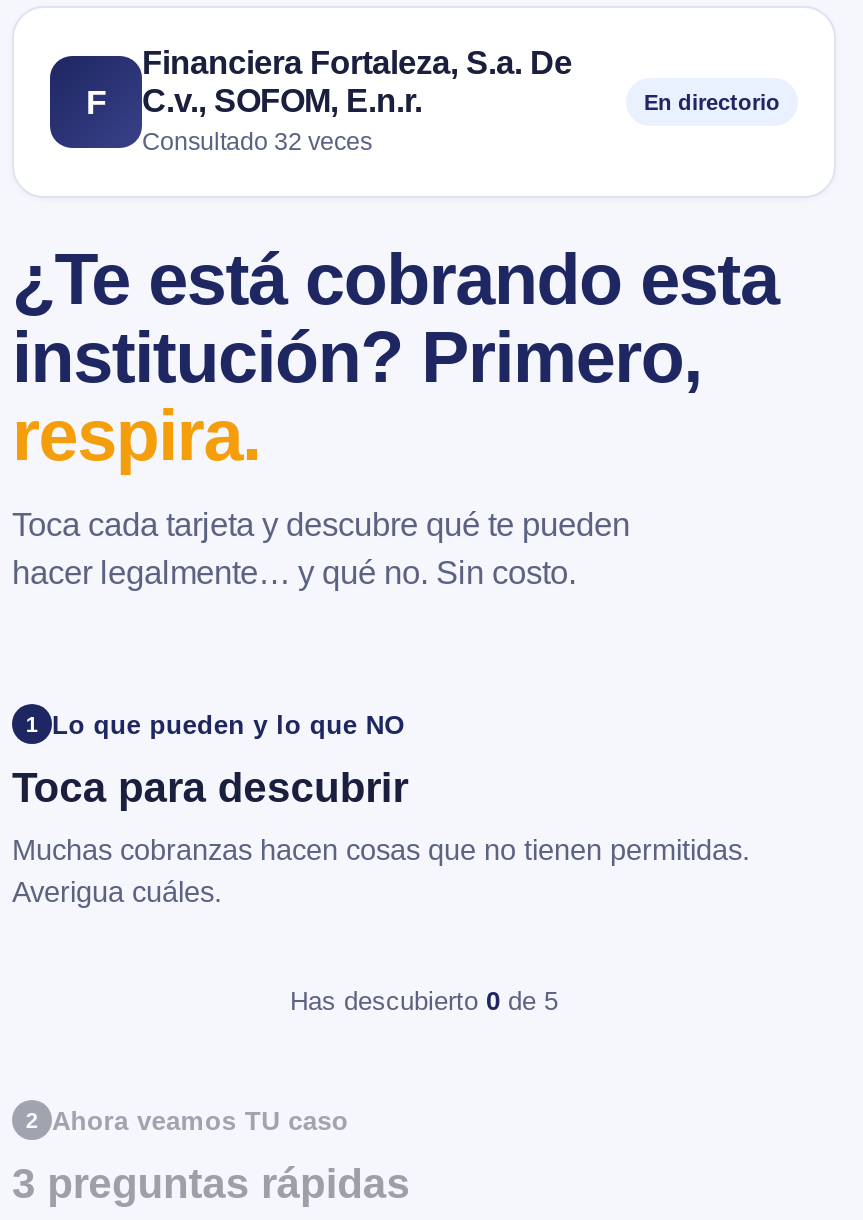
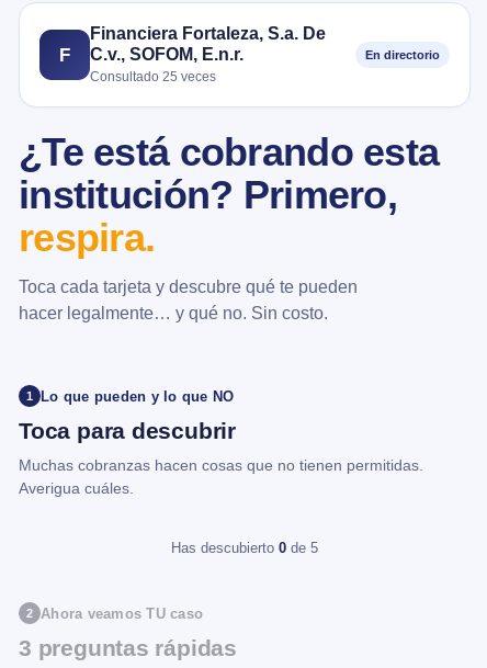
[142,129,372,157] Consultado 32 veces -> [90,69,216,84] Consultado 25 veces

